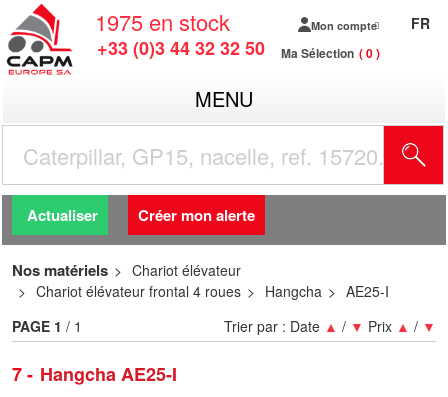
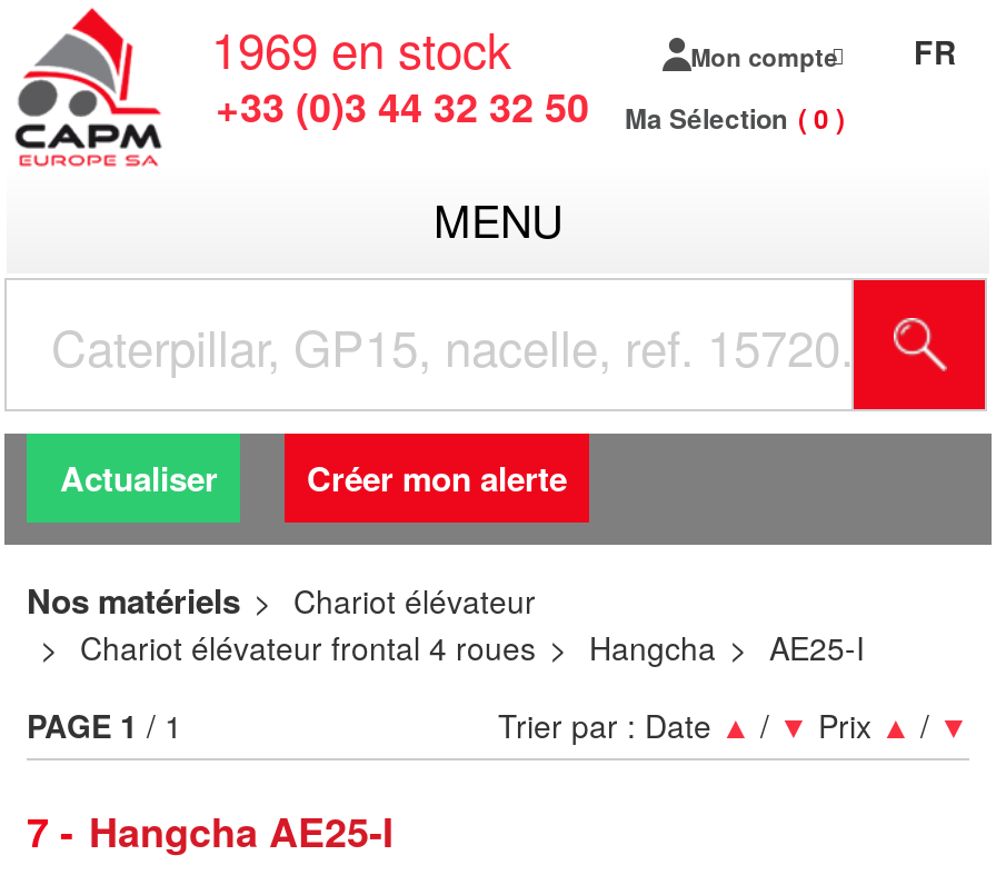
[95,6,230,37] 1975 en stock -> [211,13,511,82] 1969 en stock

